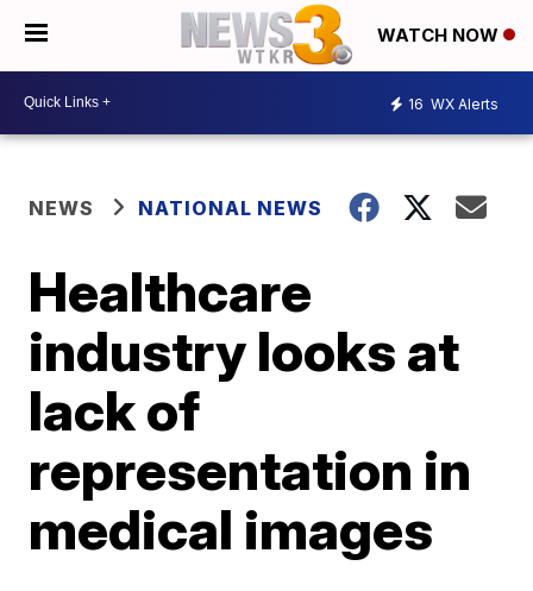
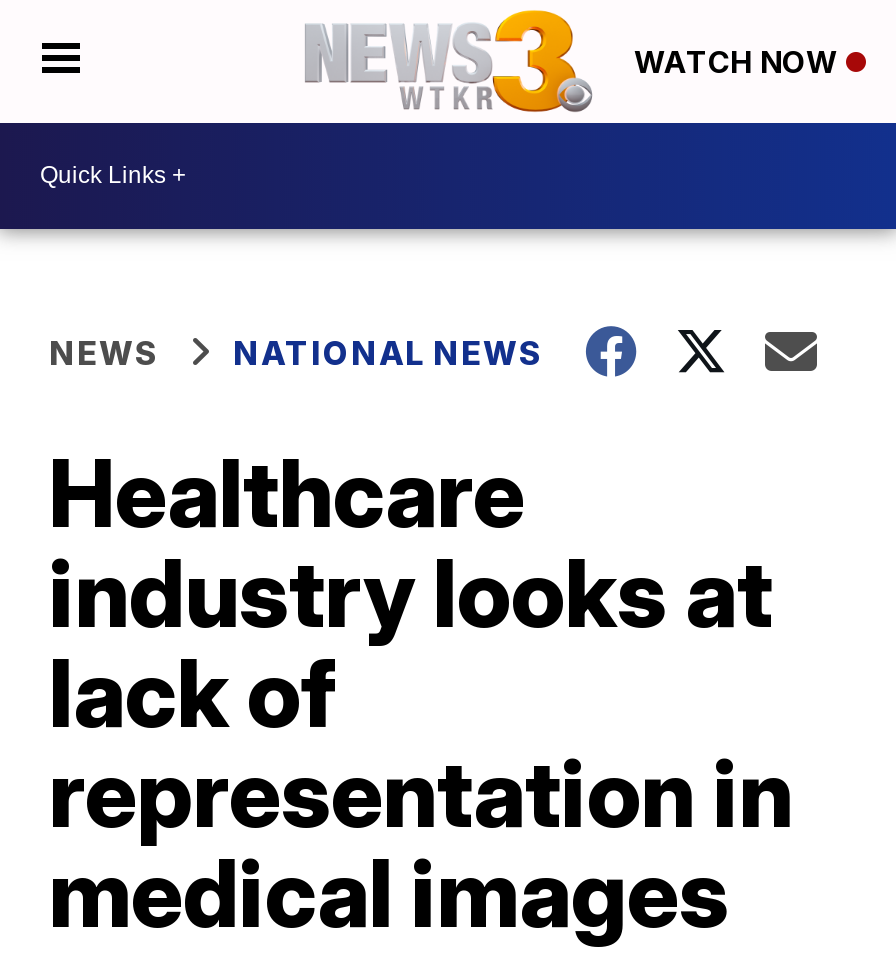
[408,95,498,113] 16 WX Alerts -> none

